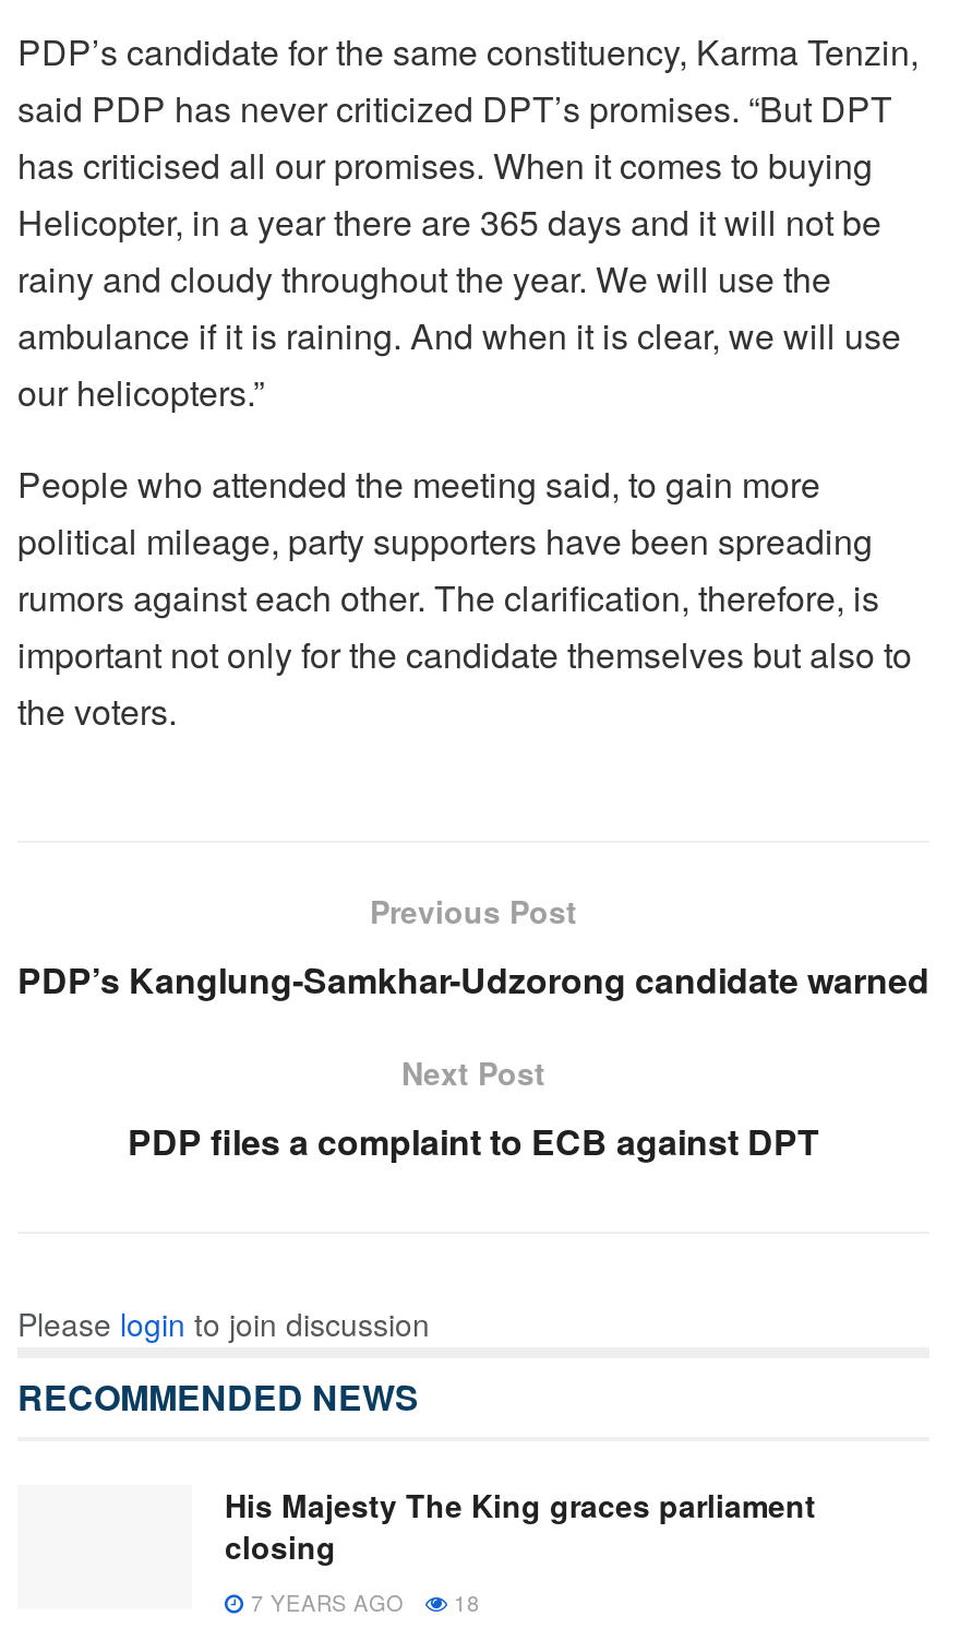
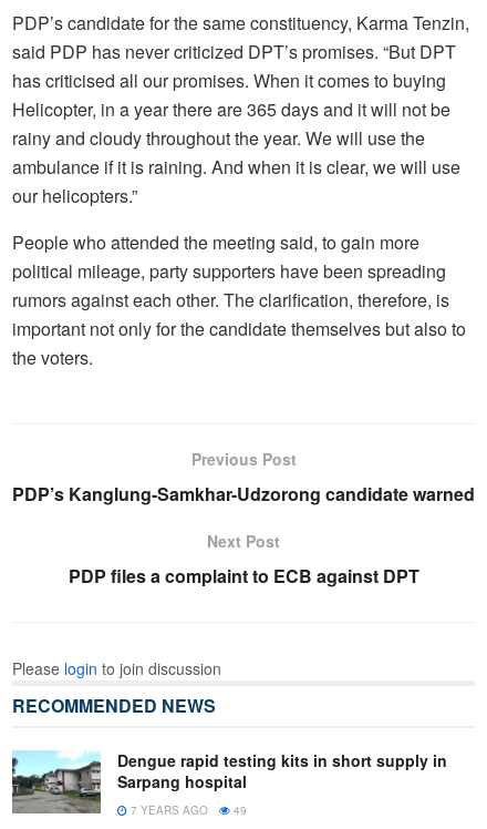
none -> [11,750,102,815] [image]
[225,1482,816,1567] His Majesty The King graces parliament | closing -> [117,749,447,792] Dengue rapid testing kits in short supply in | Sarpang hospital
[244,1587,480,1618] 7 YEARS AGO 18 -> [127,802,247,818] 7 YEARS AGO 49

